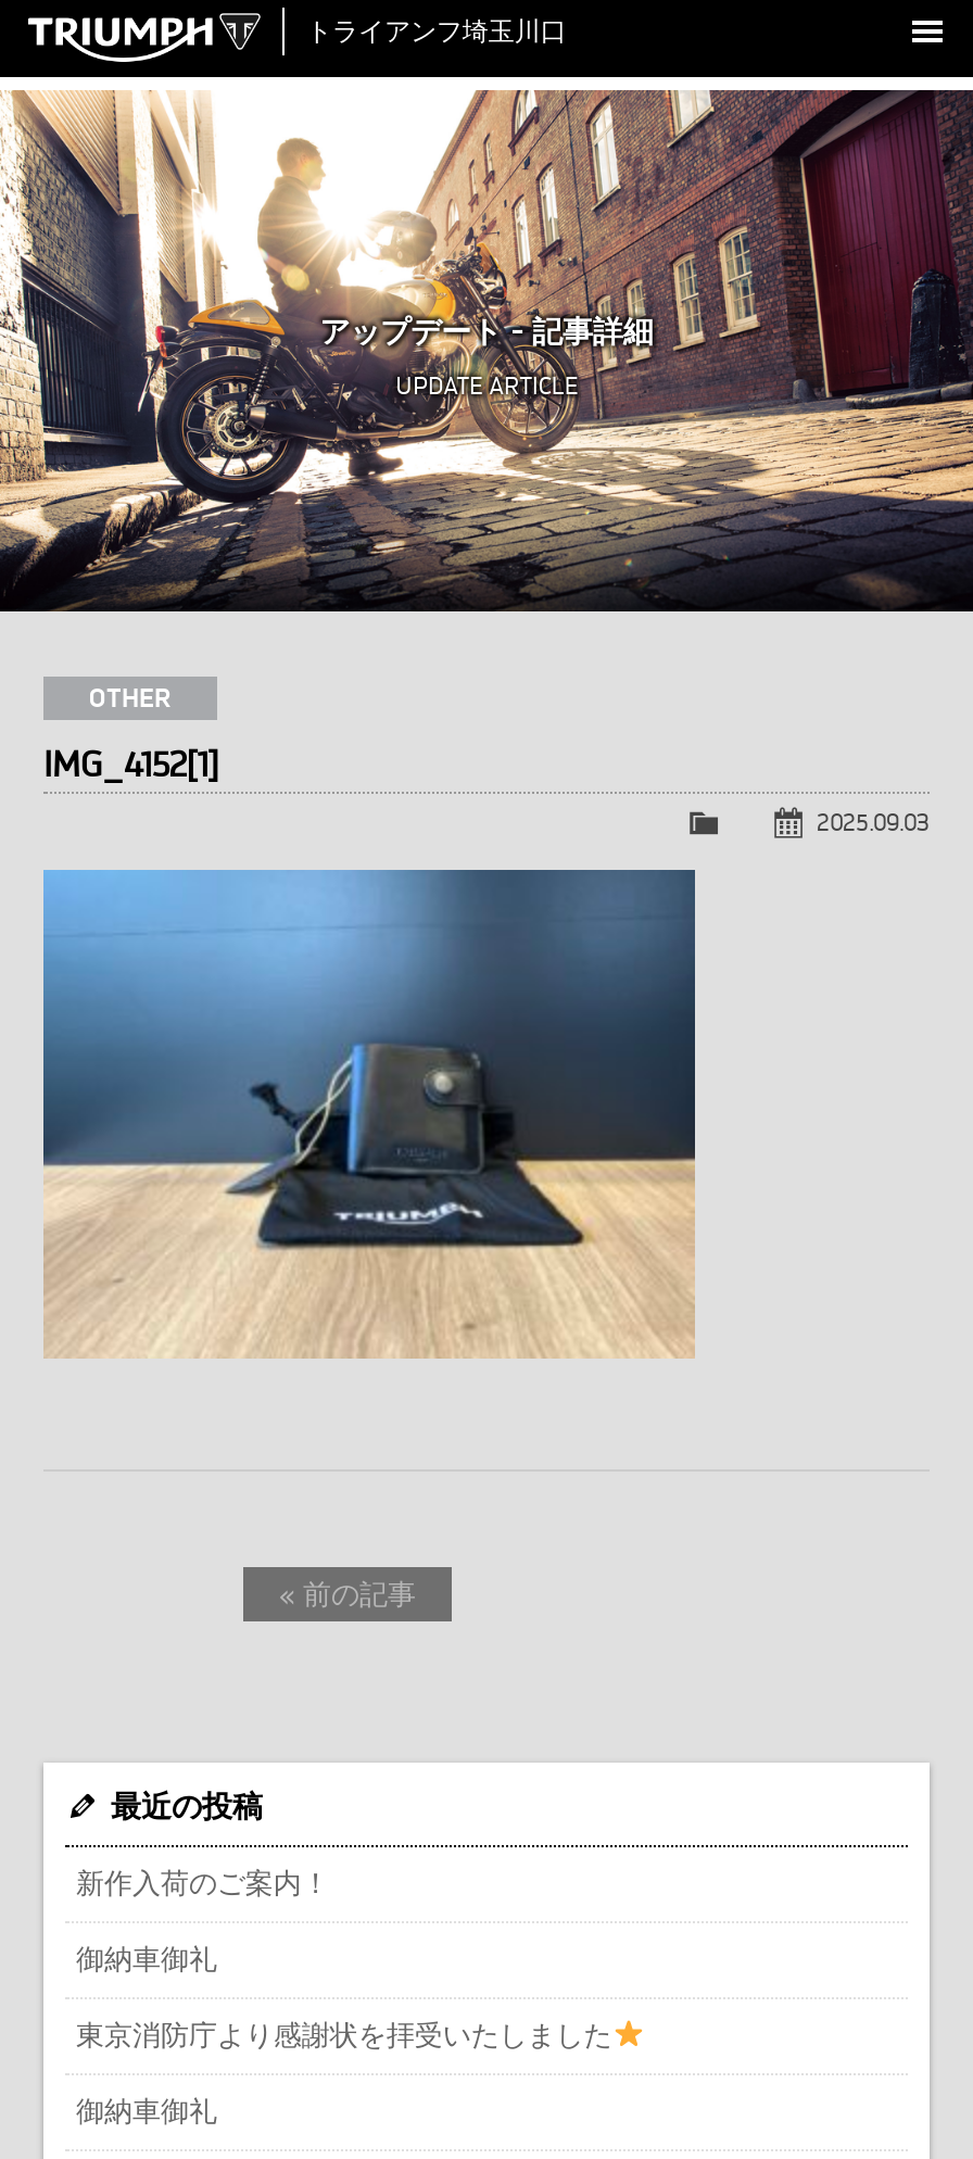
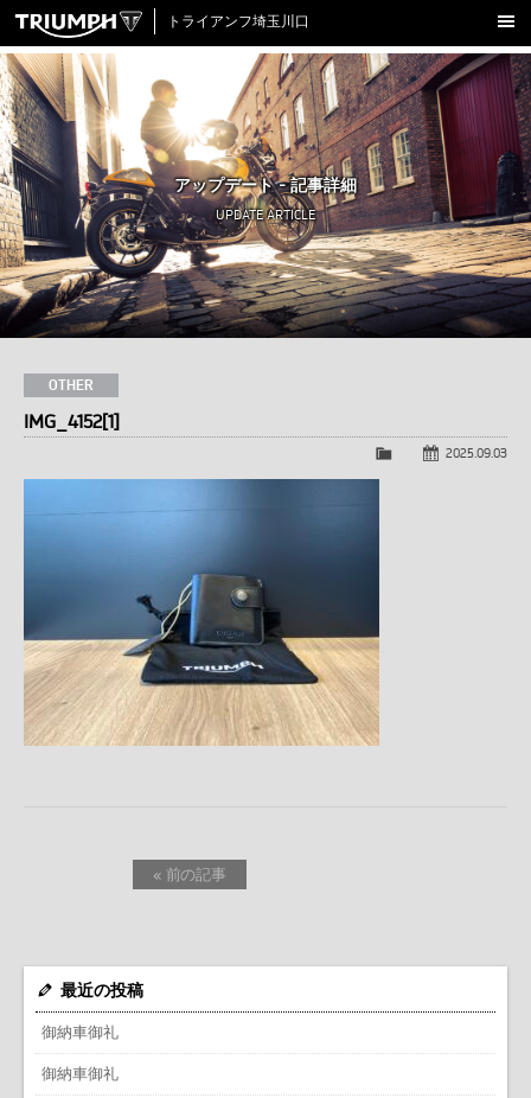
[76,1865,330,1900] 新作入荷のご案内！ -> none
[76,2017,612,2052] 東京消防庁より感謝状を拝受いたしました -> none

